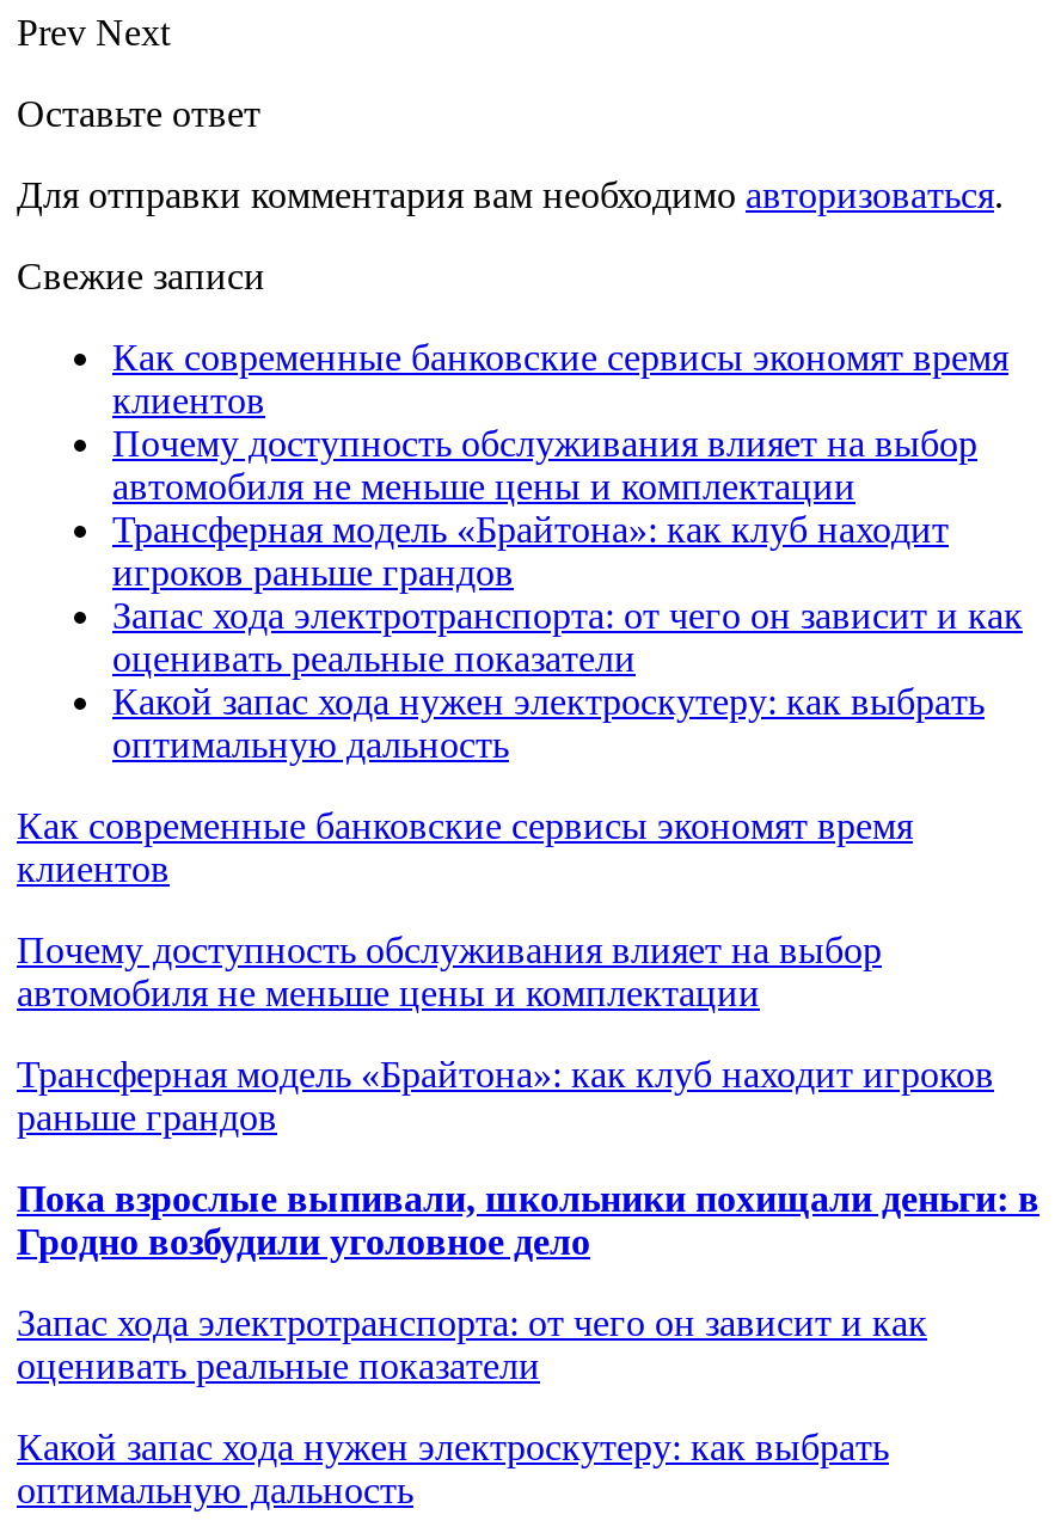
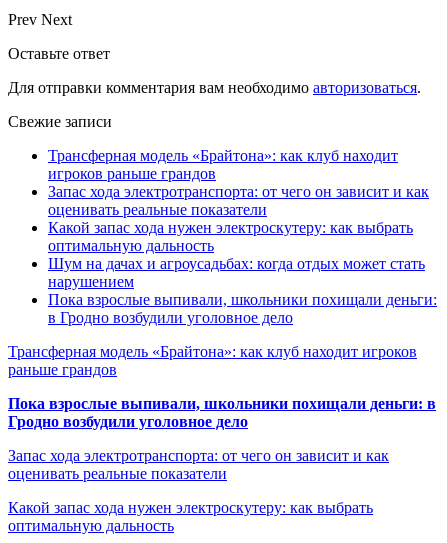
[112,337,1008,506] Как современные банковские сервисы экономят время | клиентов | Почему доступность обслуживания влияет на выбор | автомобиля не меньше цены и комплектации -> none
[17,805,913,1013] Как современные банковские сервисы экономят время | клиентов | Почему доступность обслуживания влияет на выбор | автомобиля не меньше цены и комплектации -> [48,255,437,326] Шум на дачах и агроусадьбах: когда отдых может стать | нарушением | Пока взрослые выпивали, школьники похищали деньги: | в Гродно возбудили уголовное дело

